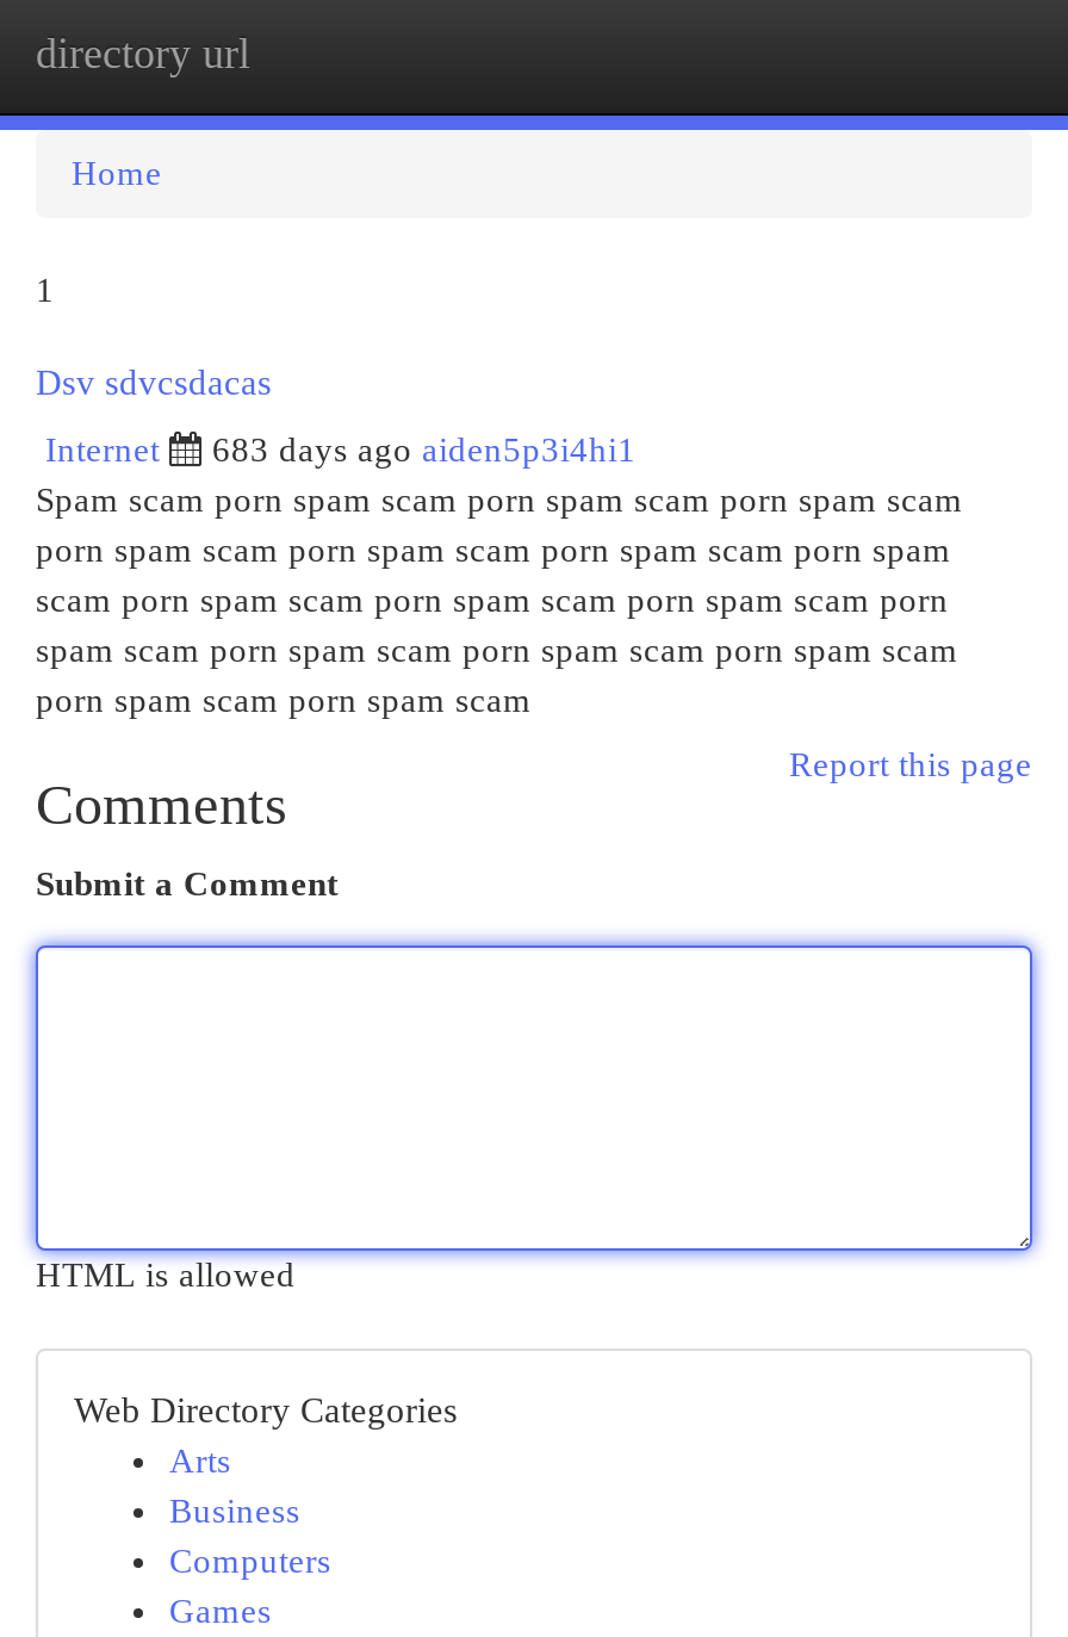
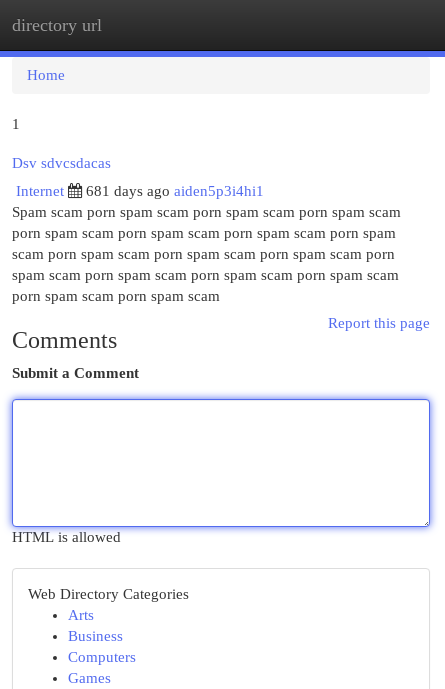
[212,430,637,469] 683 days ago aiden5p3i4hi1 -> [86,183,264,199] 681 days ago aiden5p3i4hi1

